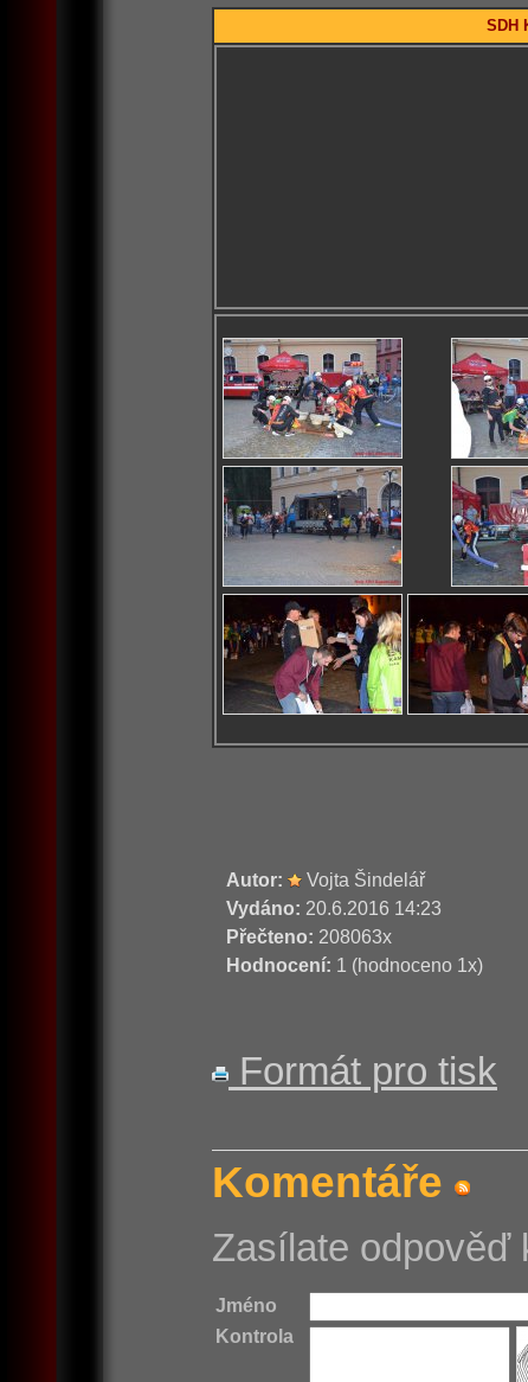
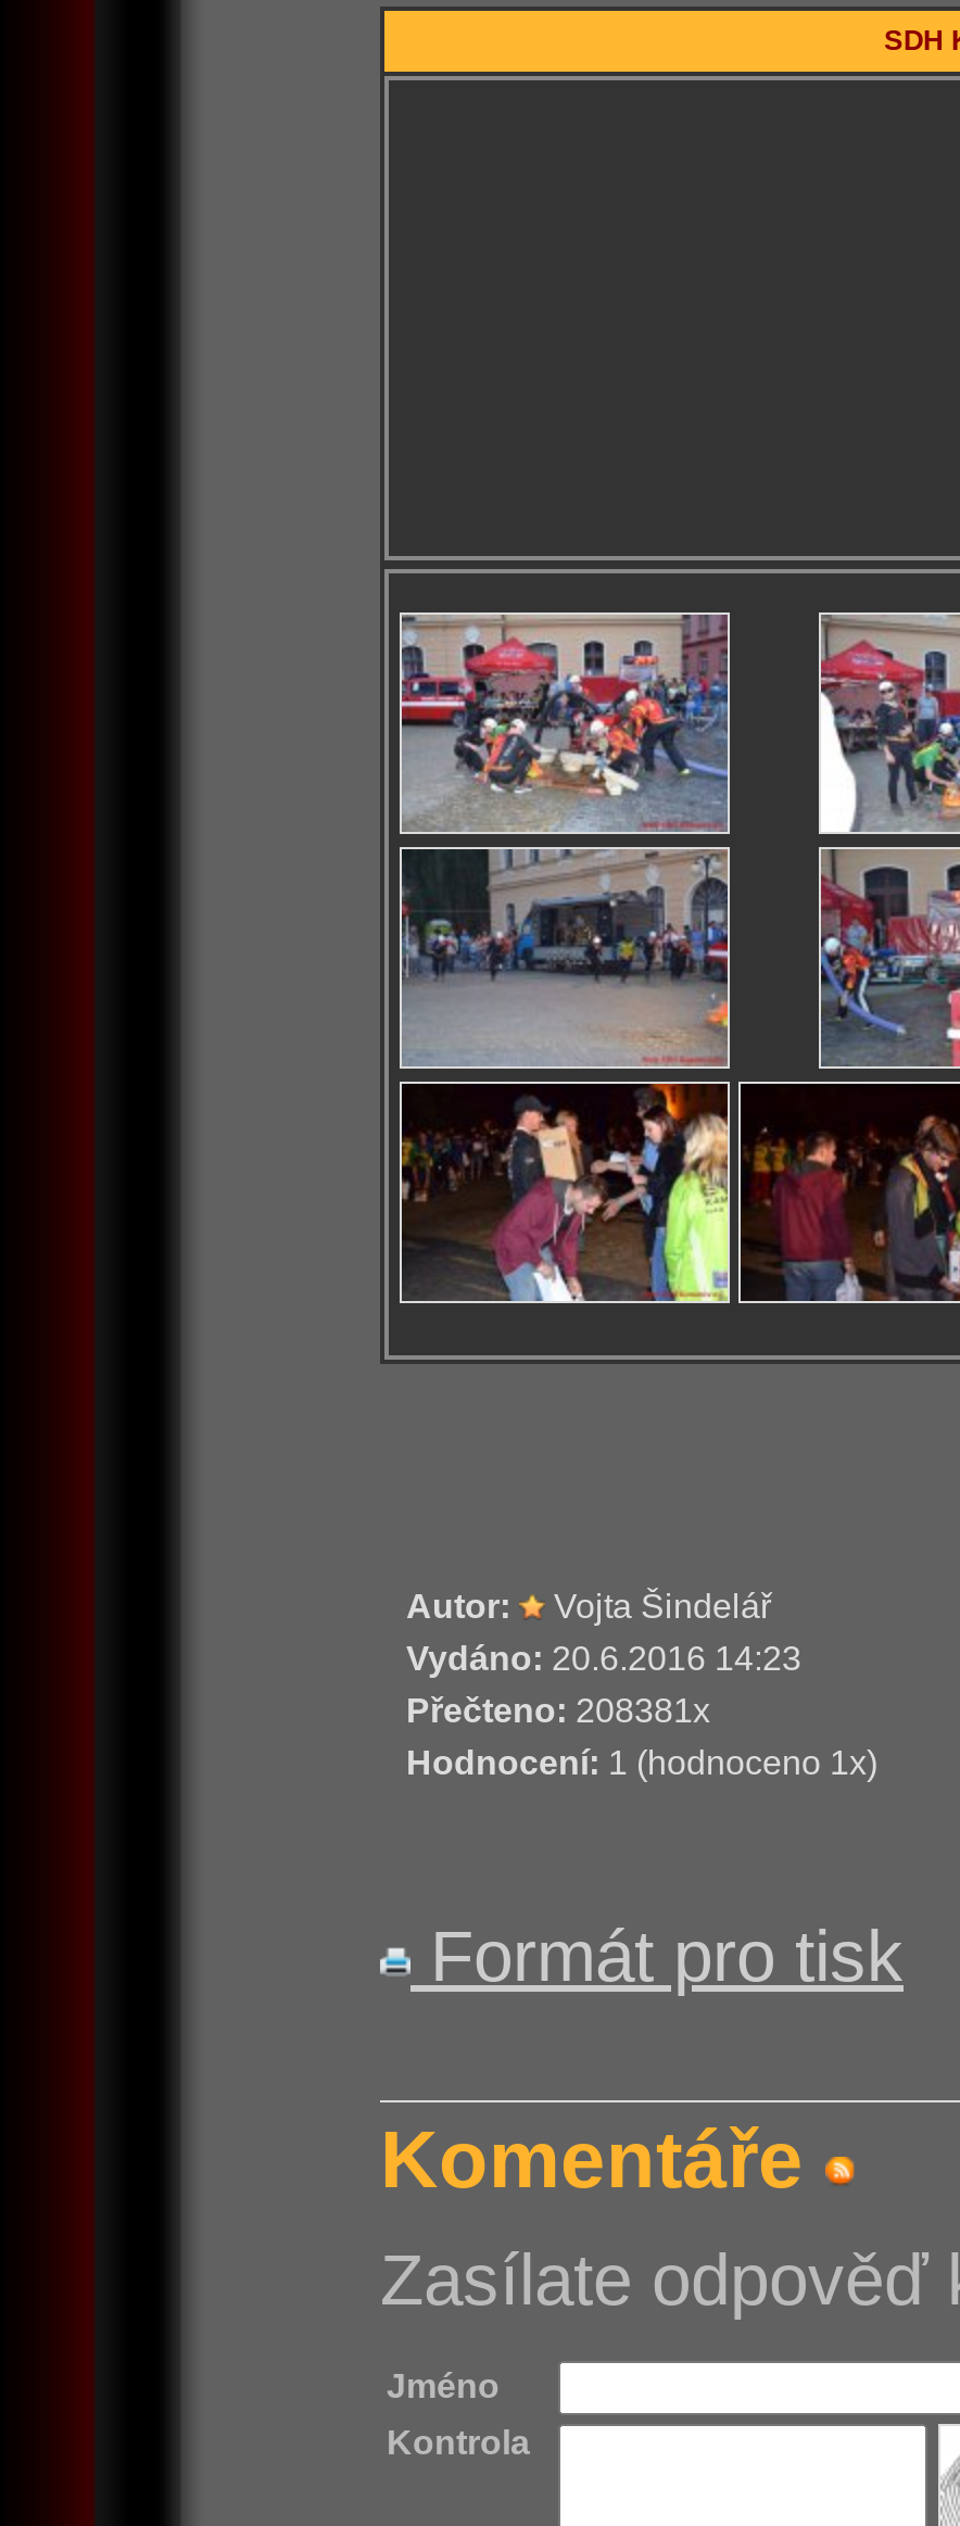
[226,927,392,947] Přečteno: 208063x -> [406,1692,710,1729] Přečteno: 208381x

